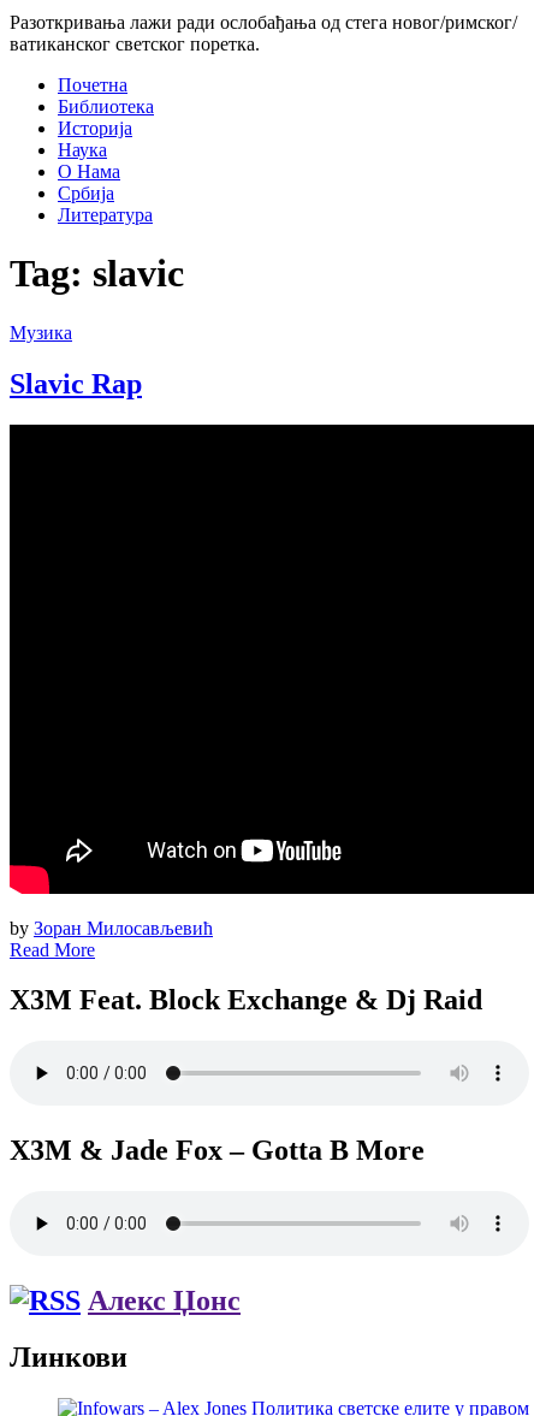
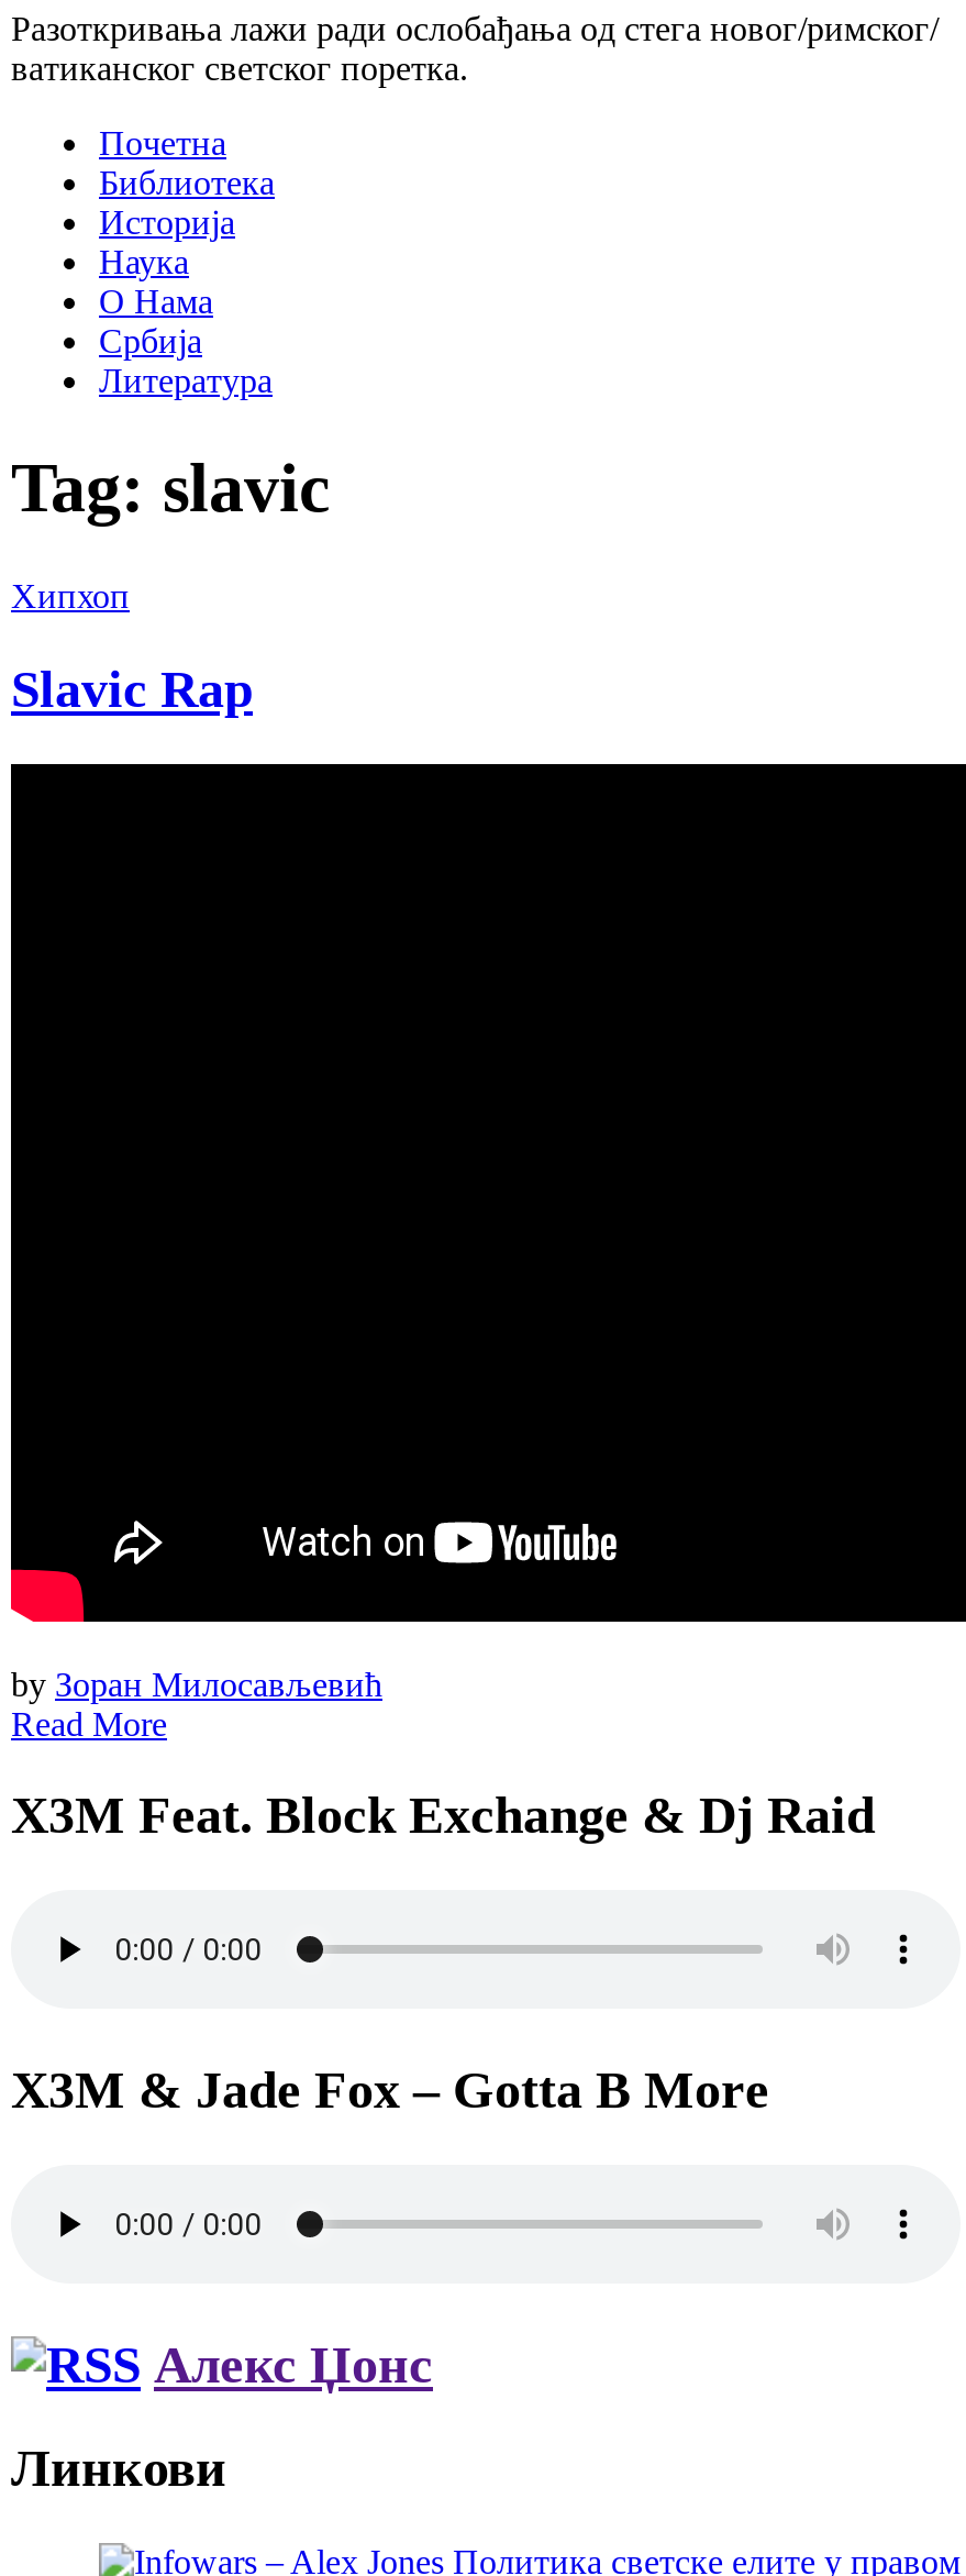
[10,322,72,343] Музика -> [11,577,130,614] Хипхоп

